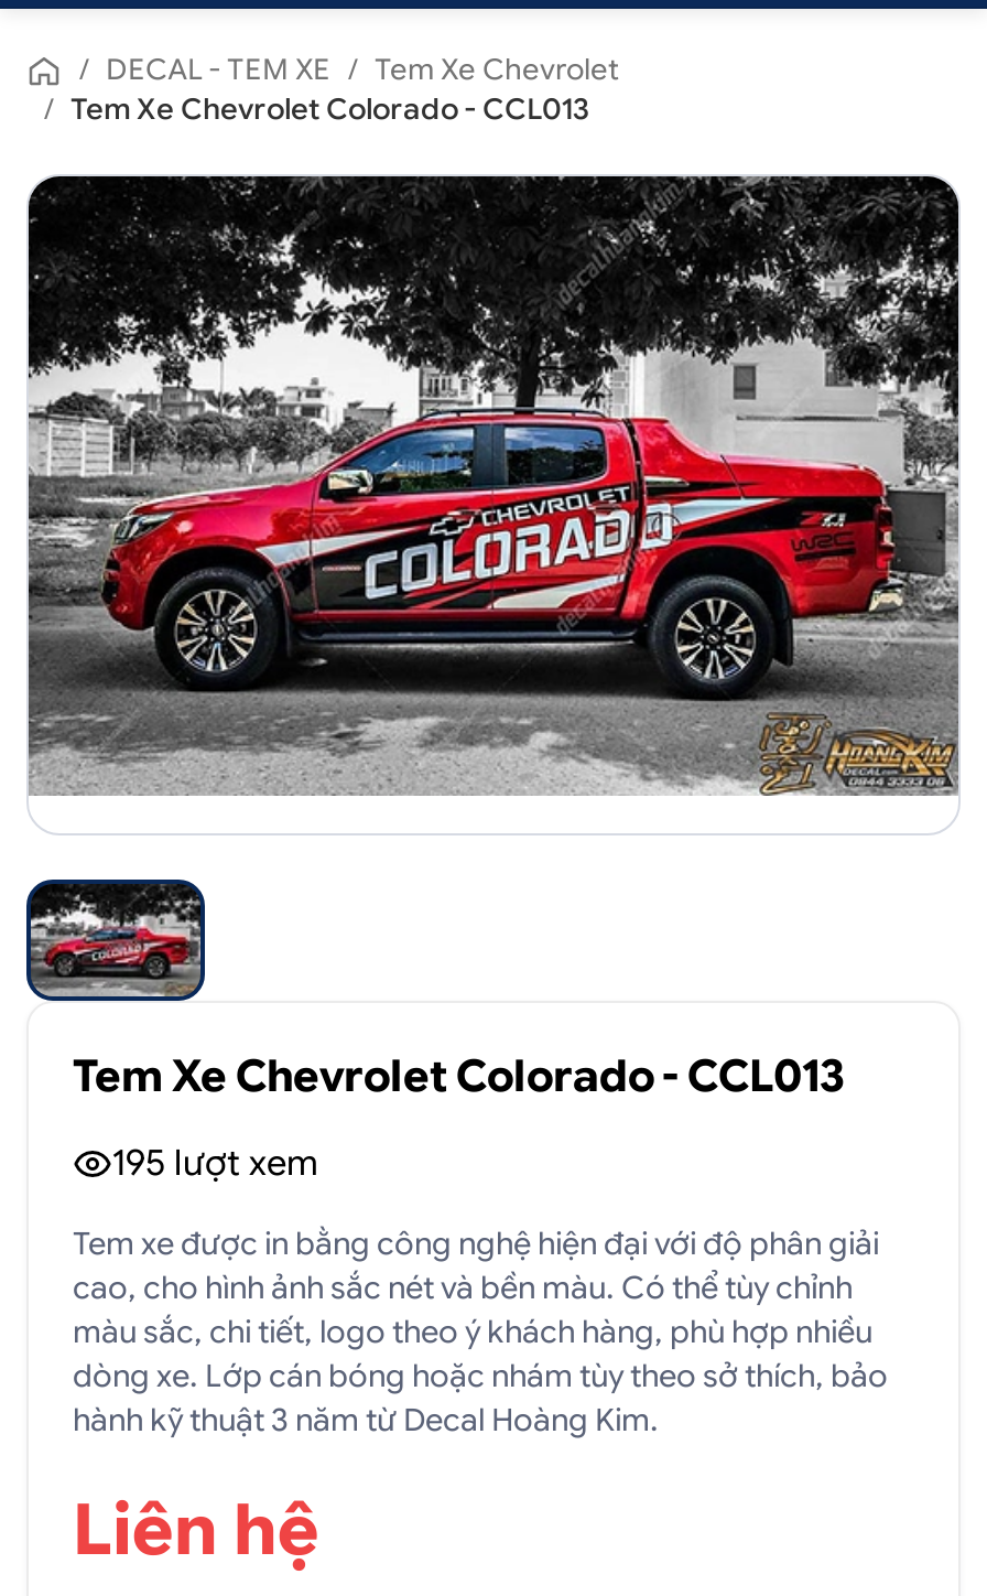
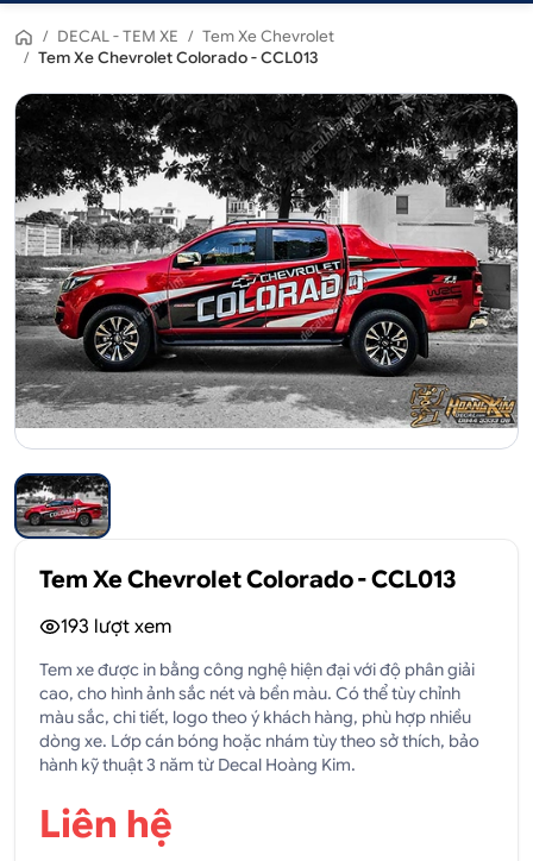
[112,1142,317,1186] 195 lượt xem -> [61,615,171,638] 193 lượt xem

